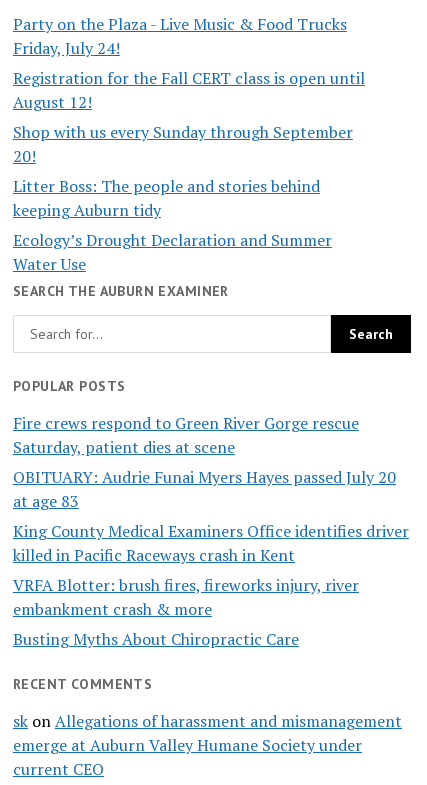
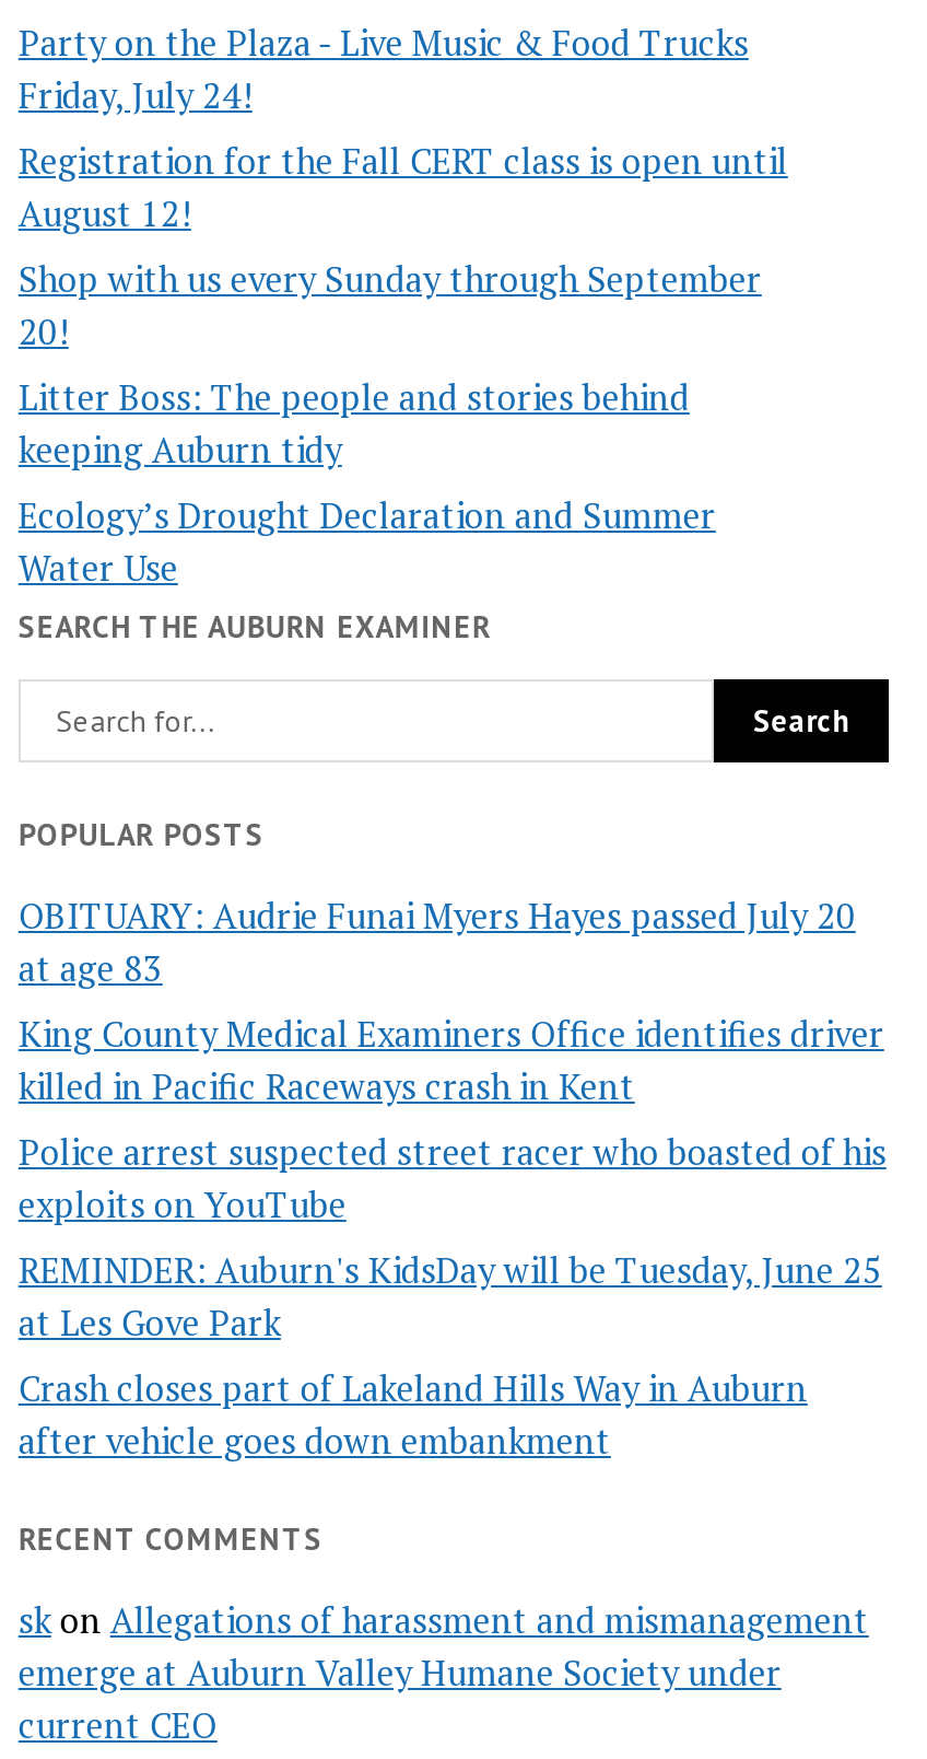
[13,412,359,458] Fire crews respond to Green River Gorge rescue | Saturday, patient dies at scene -> none
moved [13,466,409,566] -> [18,892,884,1111]: OBITUARY: Audrie Funai Myers Hayes passed July 20 | at age 83 | King County Medical Examiners Office identifies driver | killed in Pacific Raceways crash in Kent
[13,574,359,650] VRFA Blotter: brush fires, fireworks injury, river | embankment crash & more | Busting Myths About Chiropractic Care -> [18,1128,886,1465] Police arrest suspected street racer who boasted of his | exploits on YouTube | REMINDER: Auburn's KidsDay will be Tuesday, June 25 | at Les Gove Park | Crash closes part of Lakeland Hills Way in Auburn | after vehicle goes down embankment

